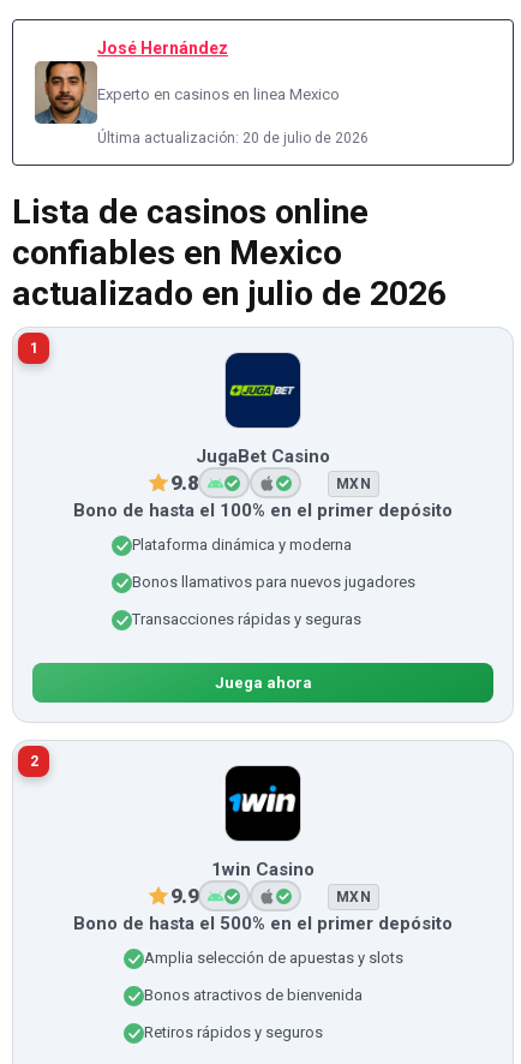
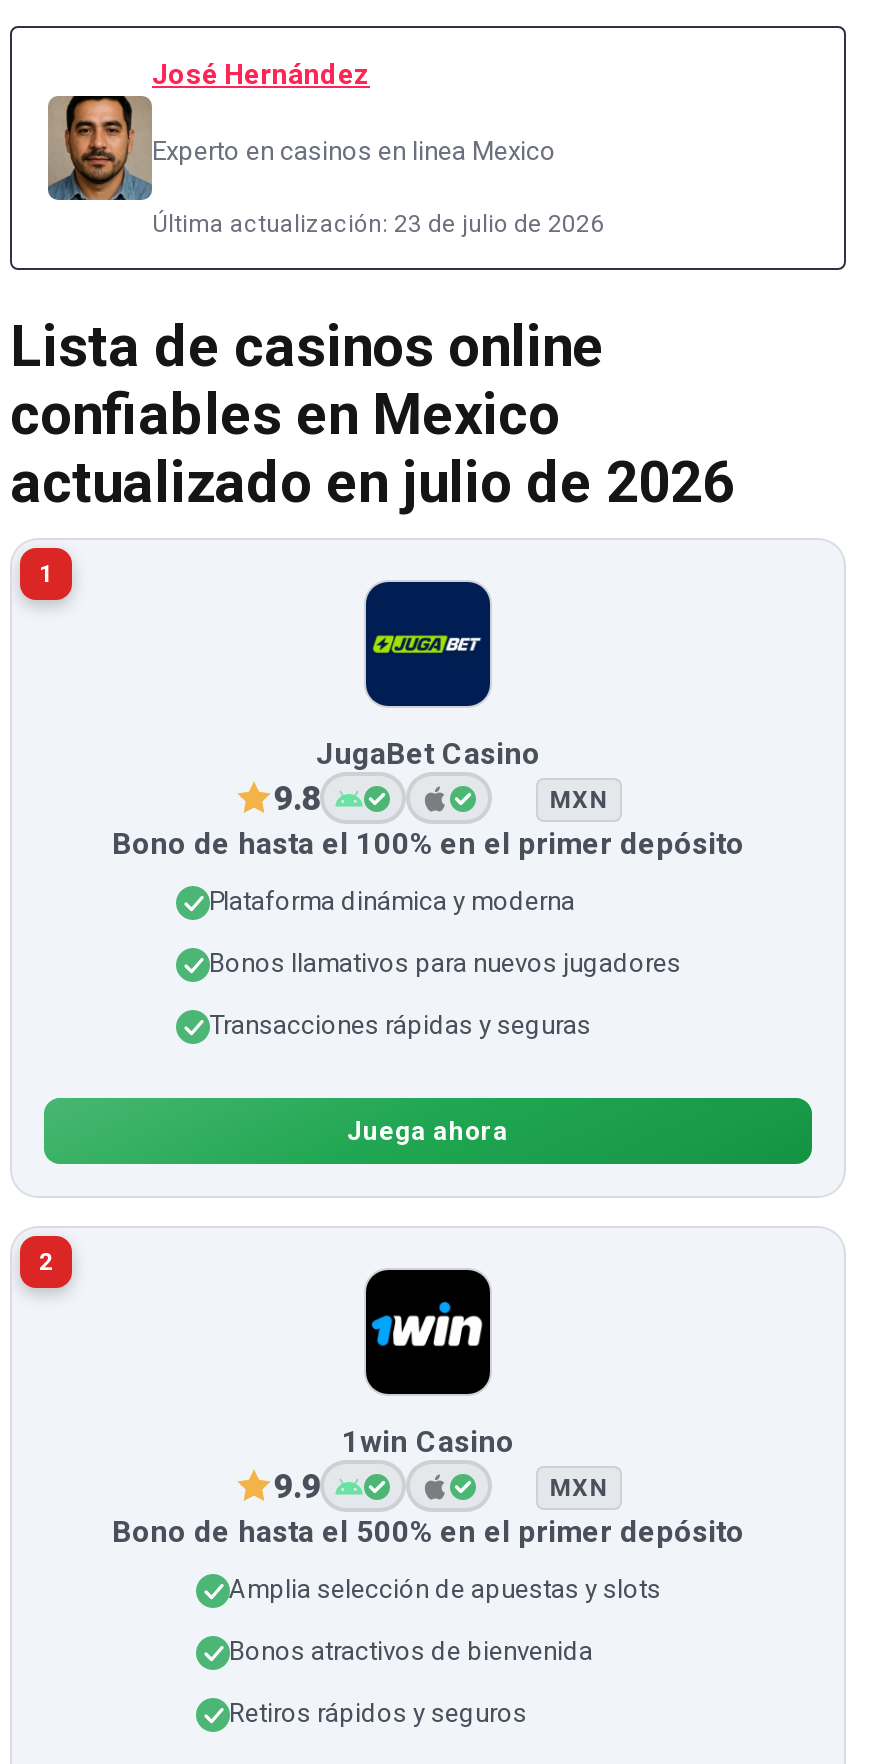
[97,130,369,147] Última actualización: 20 de julio de 2026 -> [152,210,604,238] Última actualización: 23 de julio de 2026

